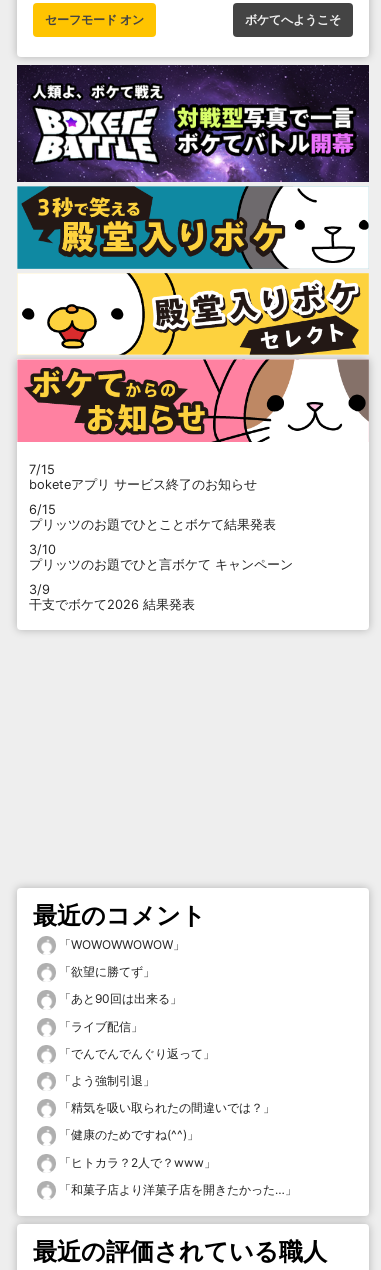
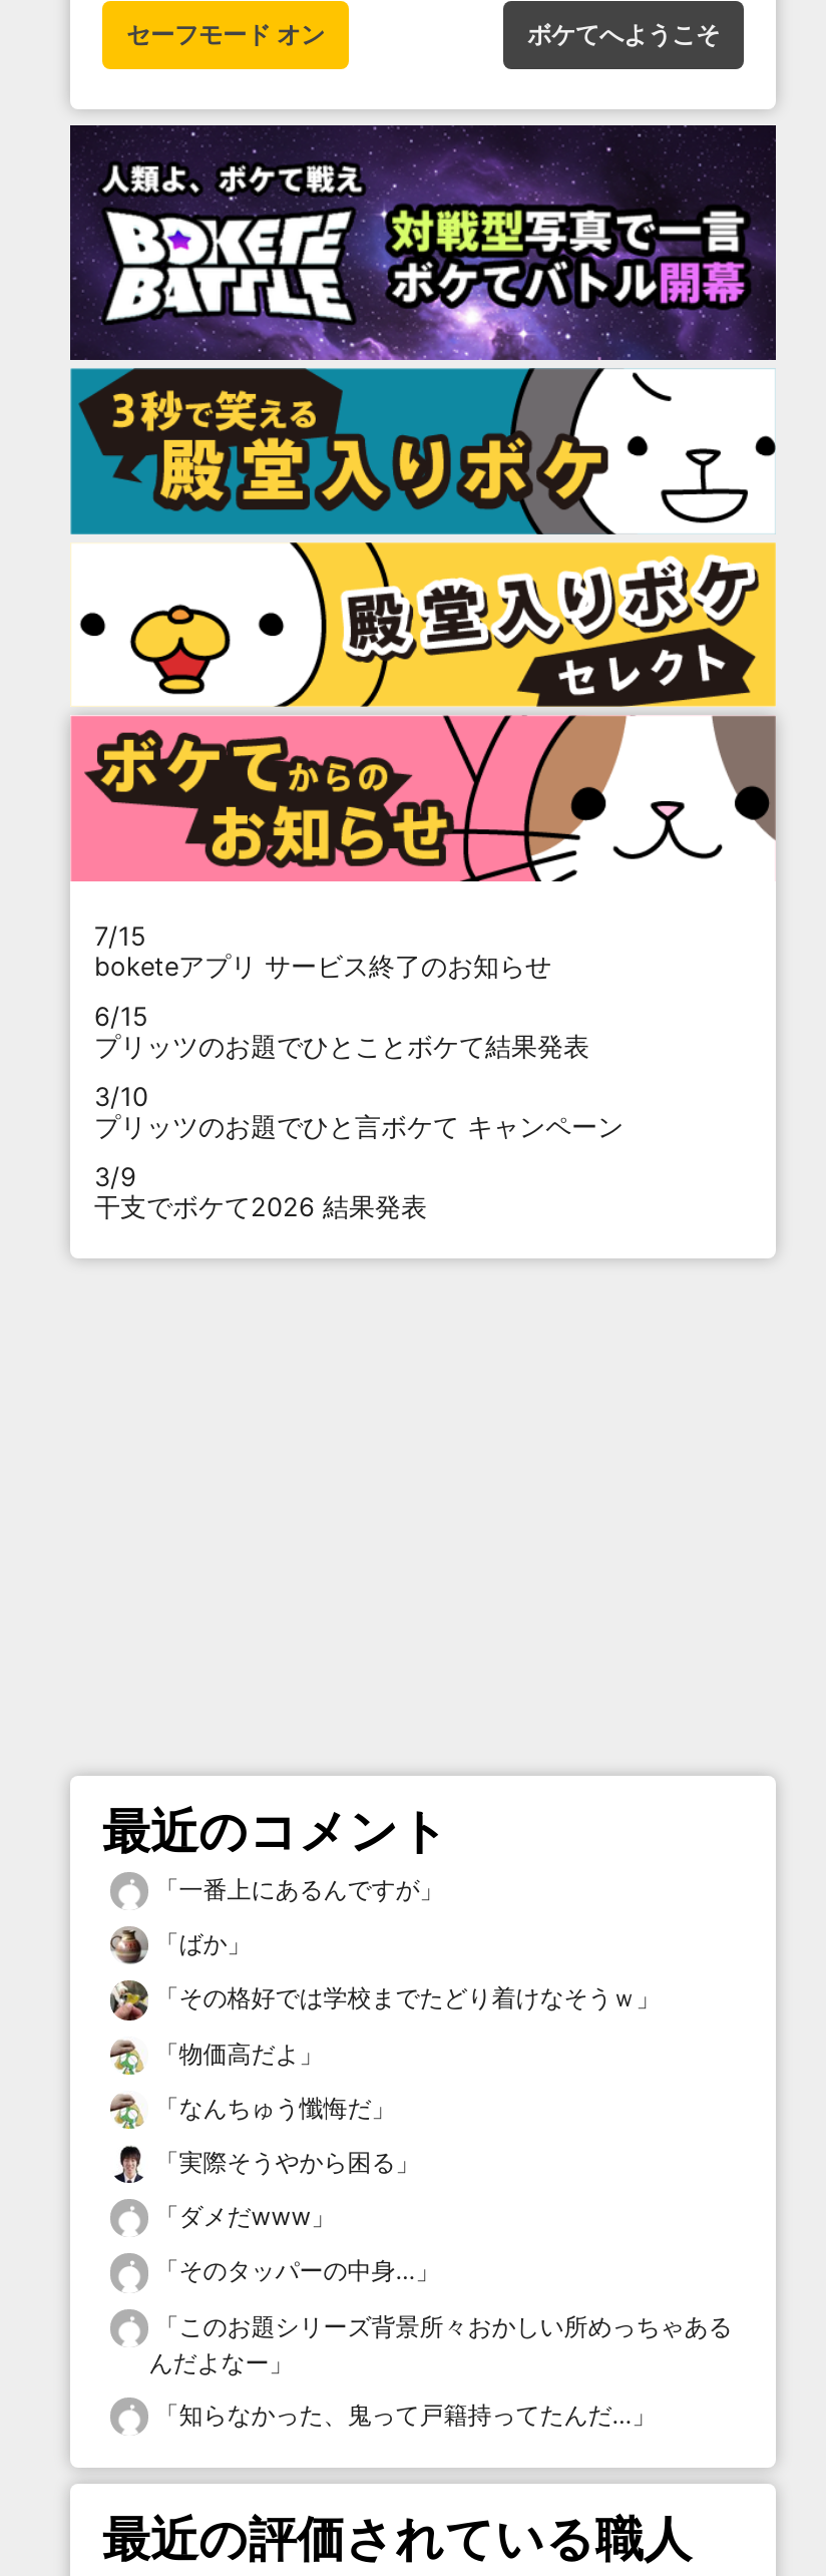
[56,937,185,952] 「WOWOWWOWOW」 -> [149,1874,443,1904] 「一番上にあるんですが」
[56,964,155,979] 「欲望に勝てず」 -> [149,1929,251,1959] 「ばか」
[56,991,182,1006] 「あと90回は出来る」 -> [149,1983,660,2013] 「その格好では学校までたどり着けなそうｗ」
[56,1019,143,1034] 「ライブ配信」 -> [149,2038,323,2068] 「物価高だよ」
[56,1046,215,1061] 「でんでんでんぐり返って」 -> [149,2092,395,2122] 「なんちゅう懺悔だ」
[56,1073,155,1088] 「よう強制引退」 -> [149,2147,419,2177] 「実際そうやから困る」
[56,1100,275,1115] 「精気を吸い取られたの間違いでは？」 -> [149,2201,335,2231] 「ダメだwww」
[56,1127,199,1142] 「健康のためですね(^^)」 -> [149,2256,439,2286] 「そのタッパーの中身…」
[56,1155,216,1170] 「ヒトカラ？2人で？www」 -> [149,2310,732,2377] 「このお題シリーズ背景所々おかしい所めっちゃある | んだよなー」
[56,1182,297,1197] 「和菓子店より洋菓子店を開きたかった…」 -> [149,2399,656,2429] 「知らなかった、鬼って戸籍持ってたんだ…」

